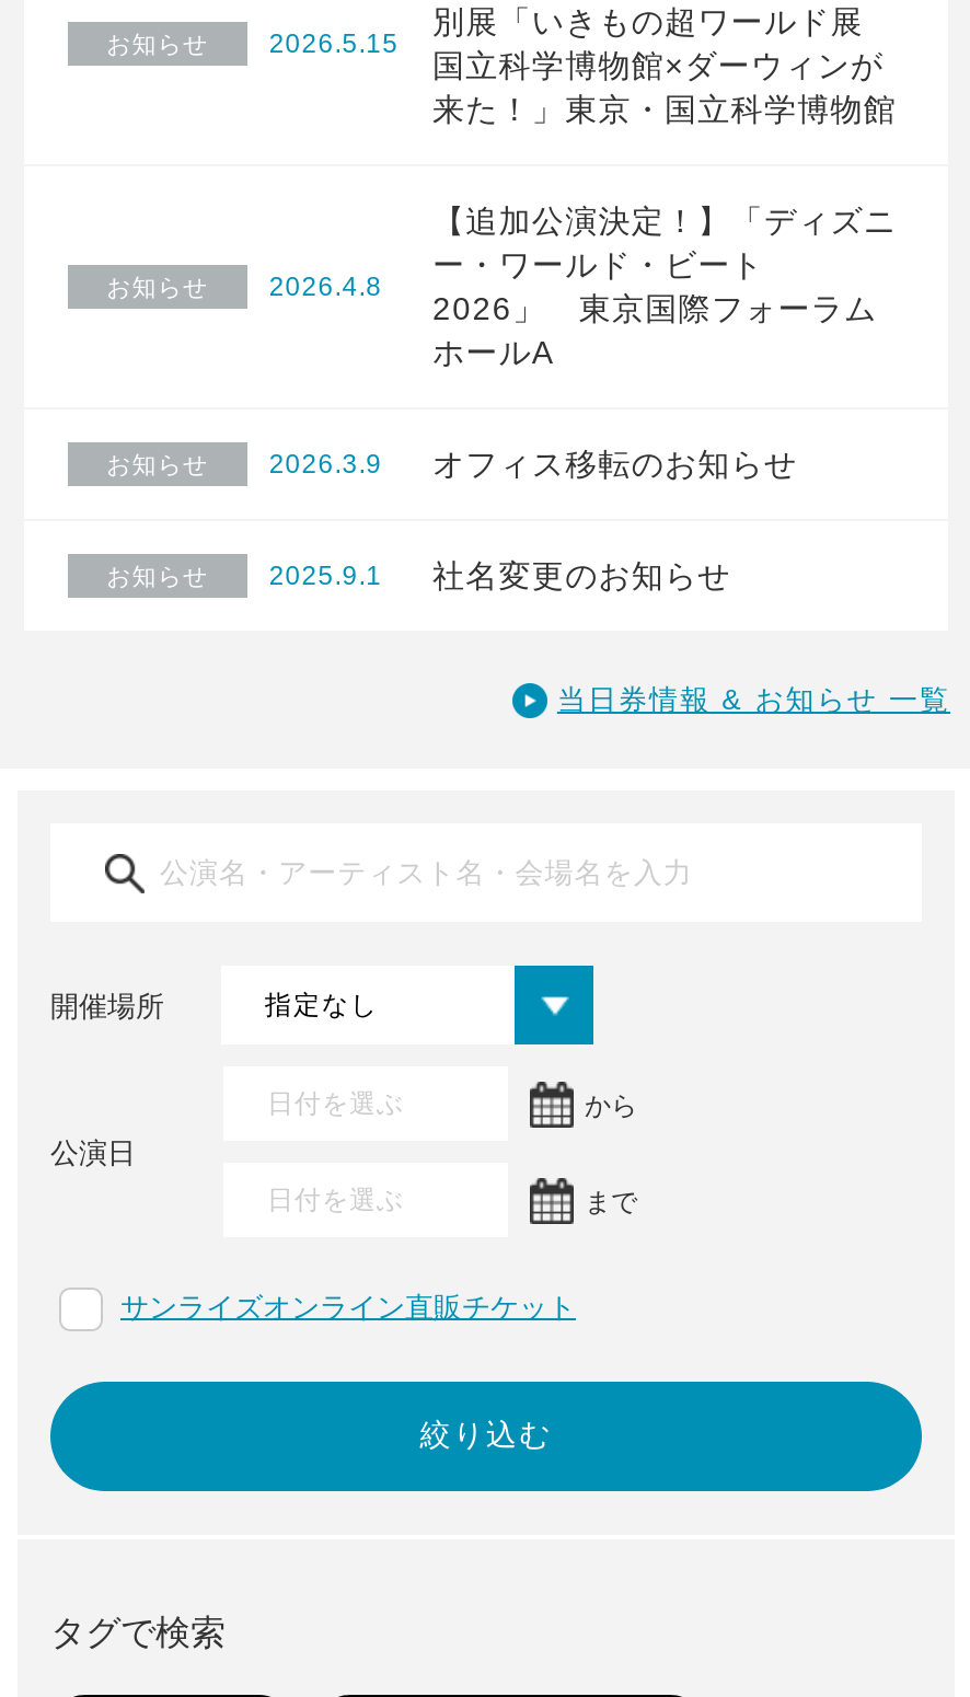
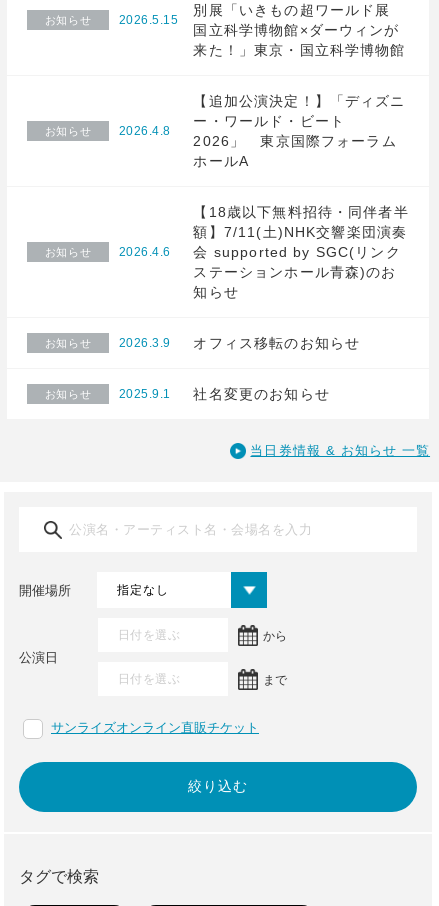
none -> [45,204,409,349] 【18歳以下無料招待・同伴者半 | 額】7/11(土)NHK交響楽団演奏 | 会 supported by SGC(リンク | ステーションホール青森)のお | 知らせ | お知らせ
none -> [119,245,171,259] 2026.4.6

